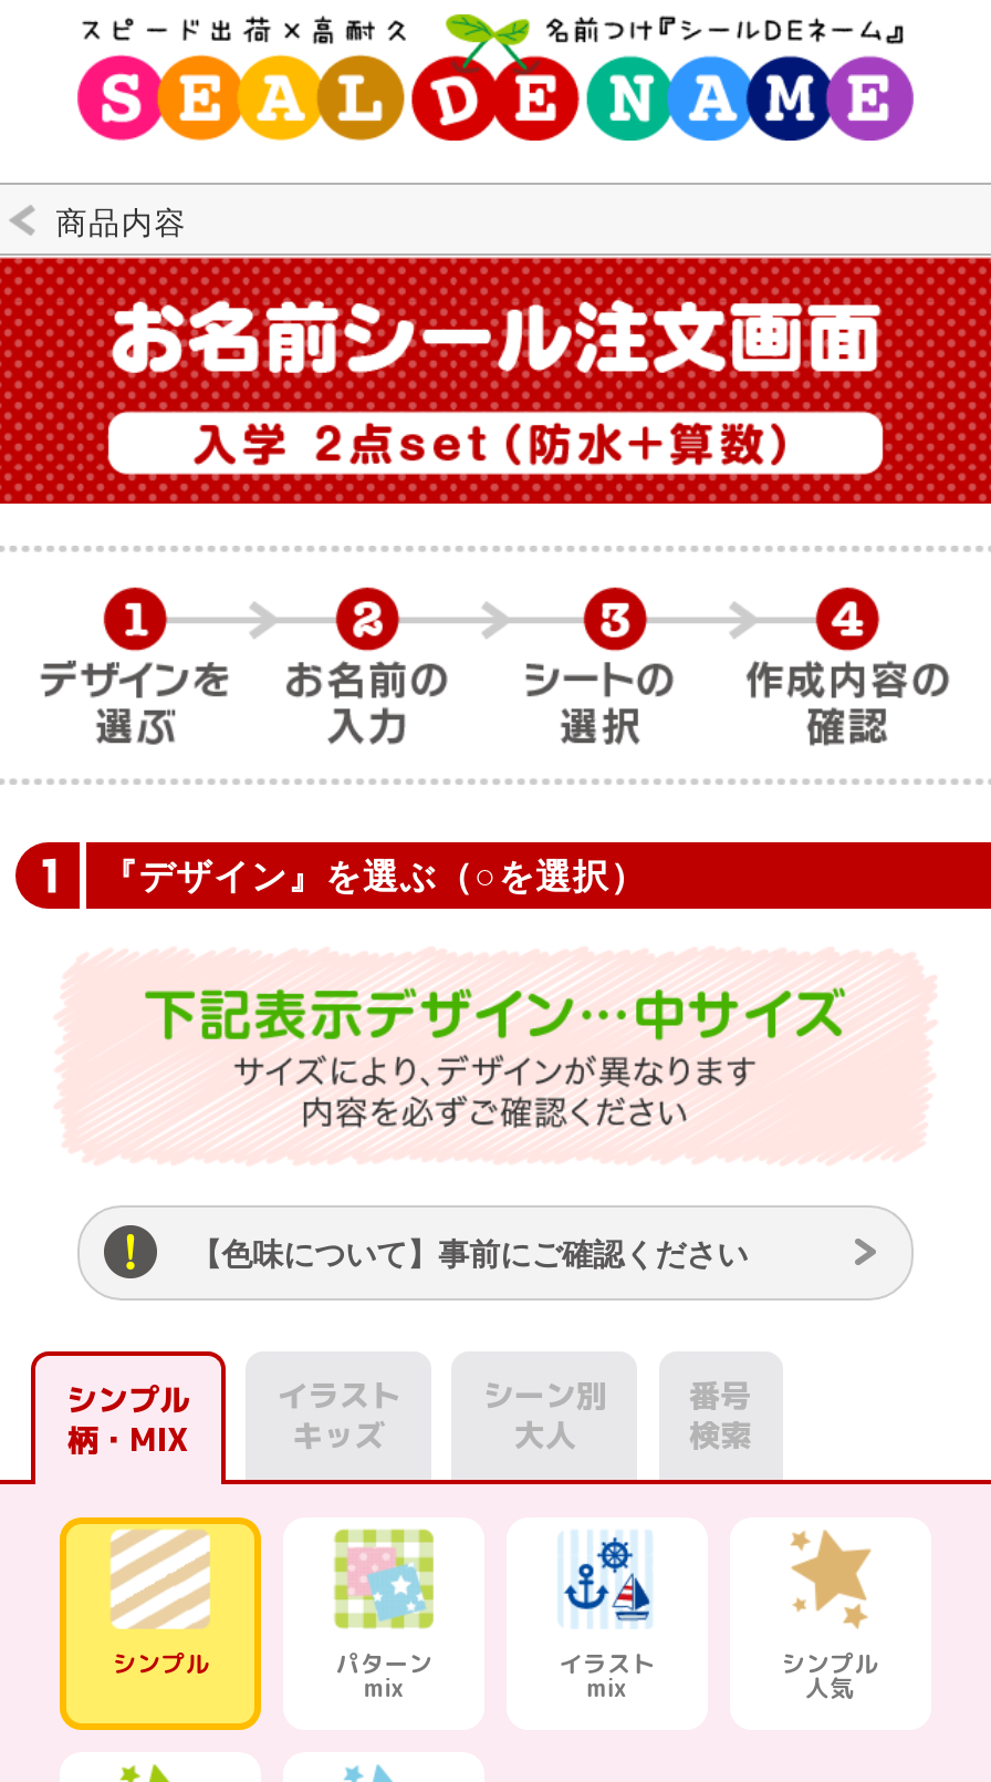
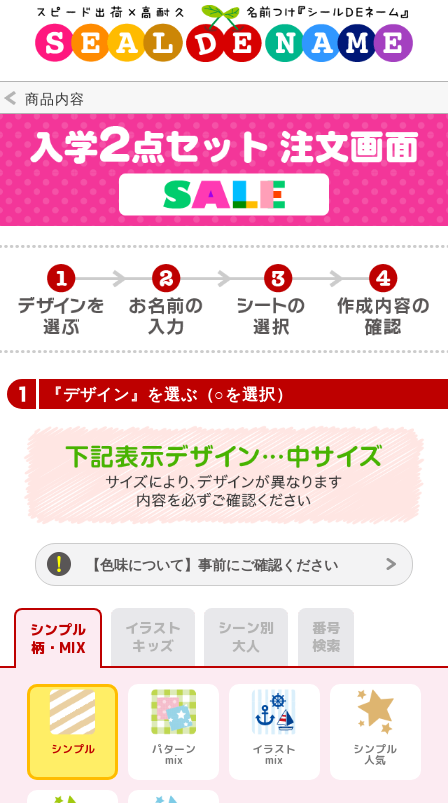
[7,256,984,506] [image] -> [3,113,445,227] [image]

